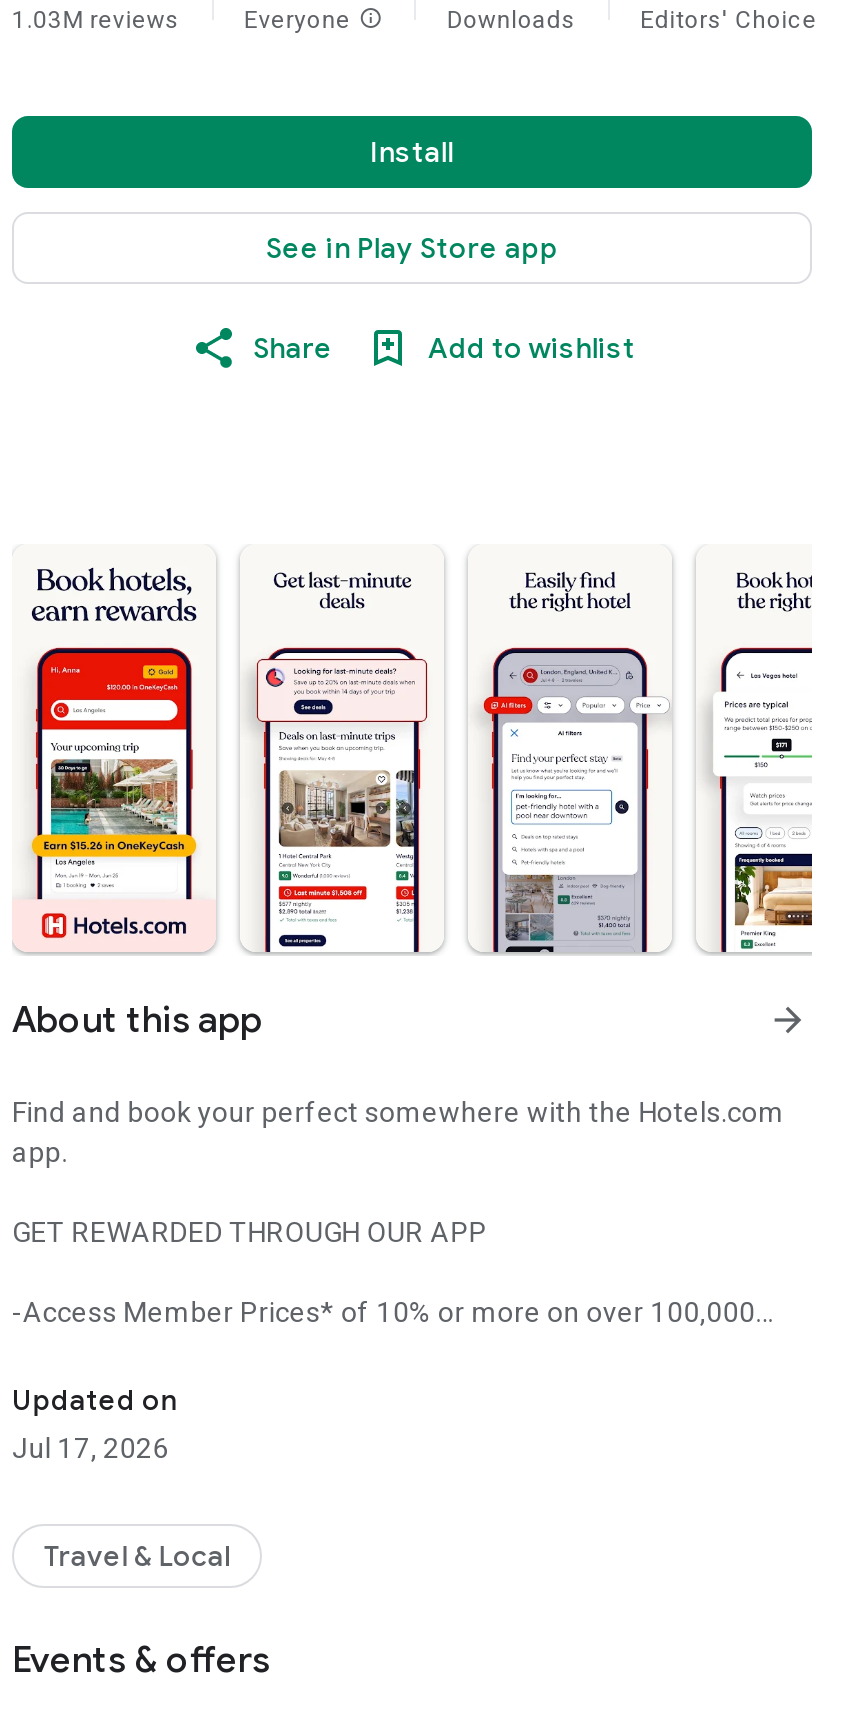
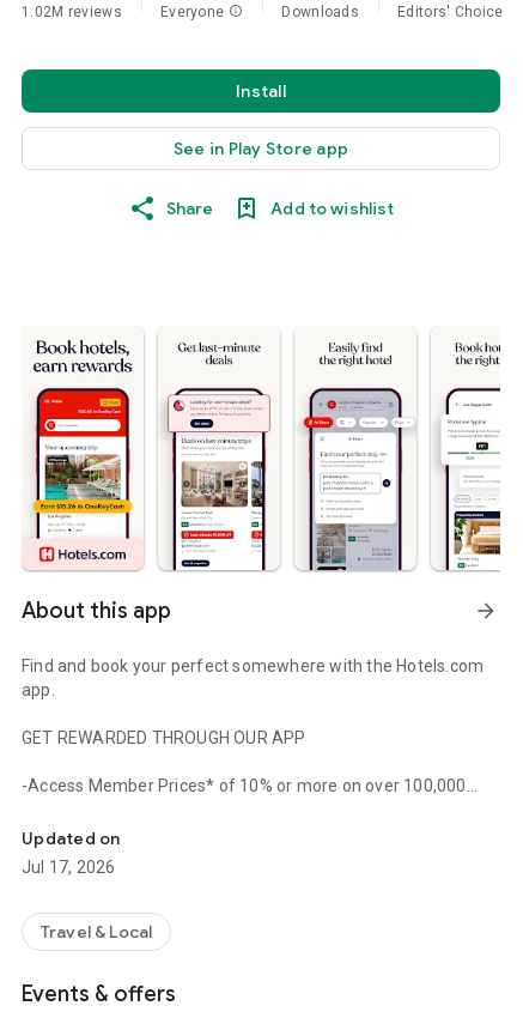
[12,6,180,34] 1.03M reviews -> [22,4,122,20] 1.02M reviews

